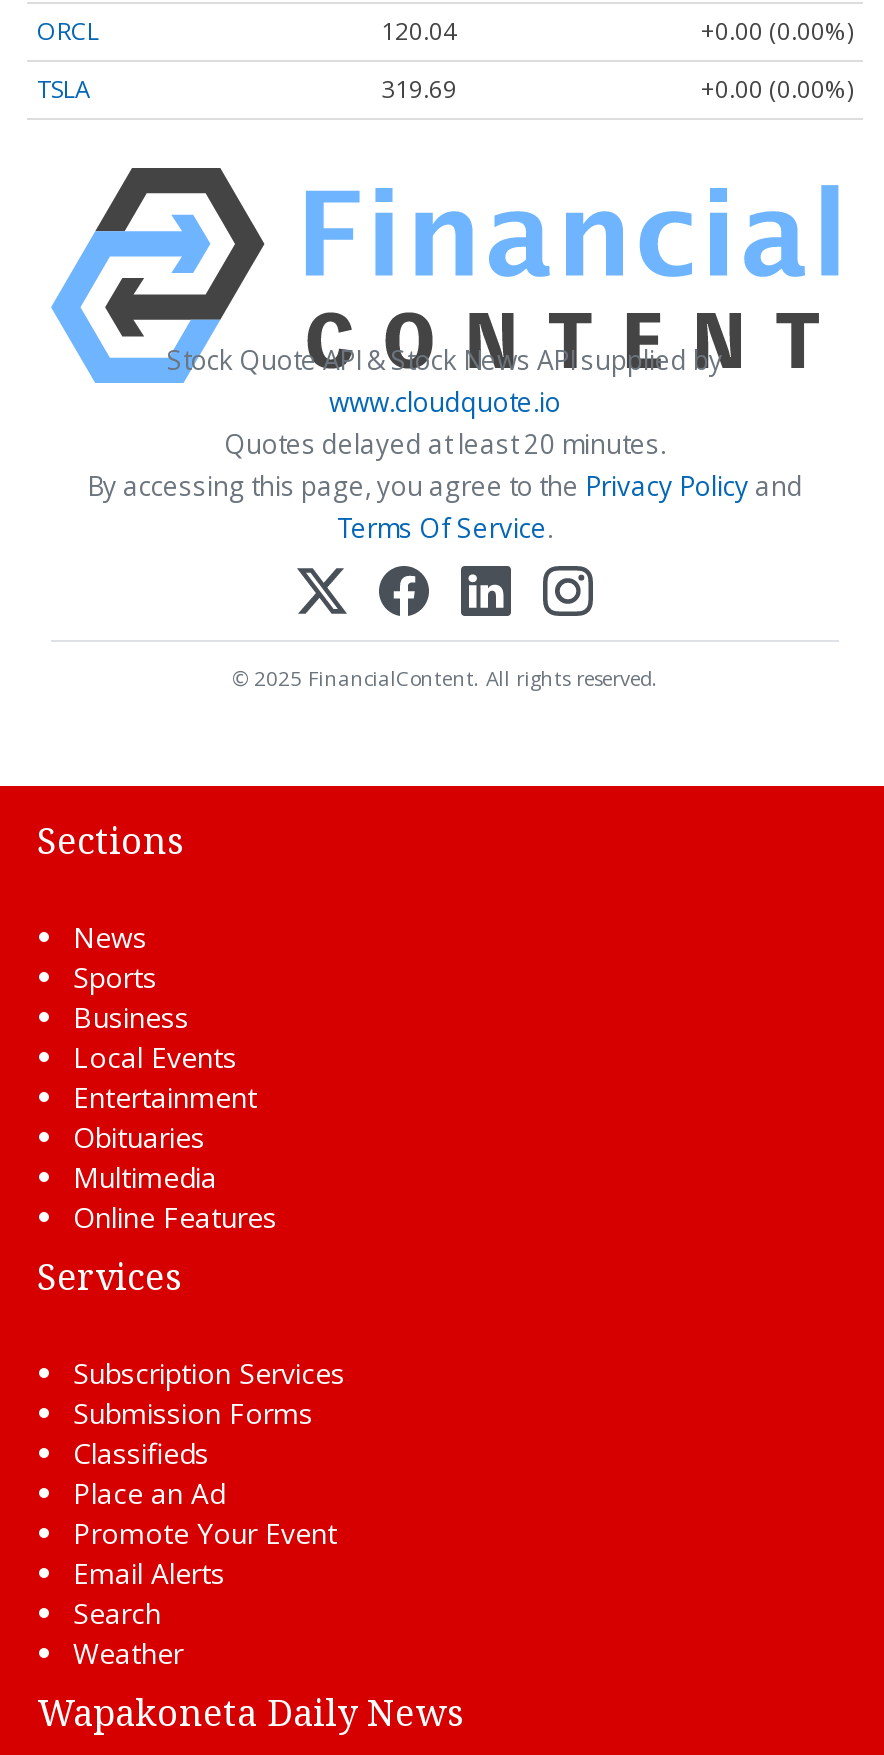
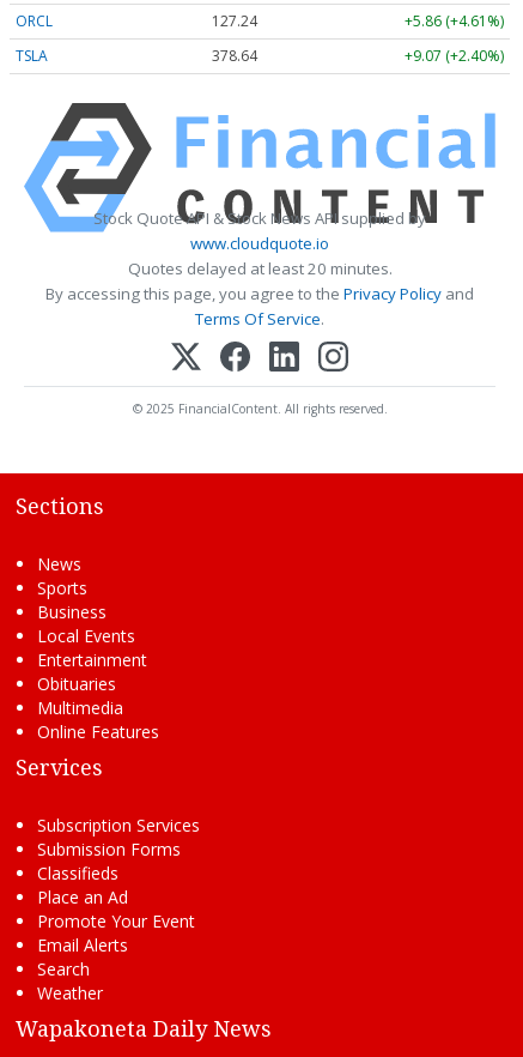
[381,13,457,47] 120.04 -> [212,10,257,31] 127.24
[701,13,853,47] +0.00 (0.00%) -> [405,10,504,31] +5.86 (+4.61%)
[381,71,457,105] 319.69 -> [212,45,257,65] 378.64
[701,71,853,105] +0.00 (0.00%) -> [405,45,504,65] +9.07 (+2.40%)

